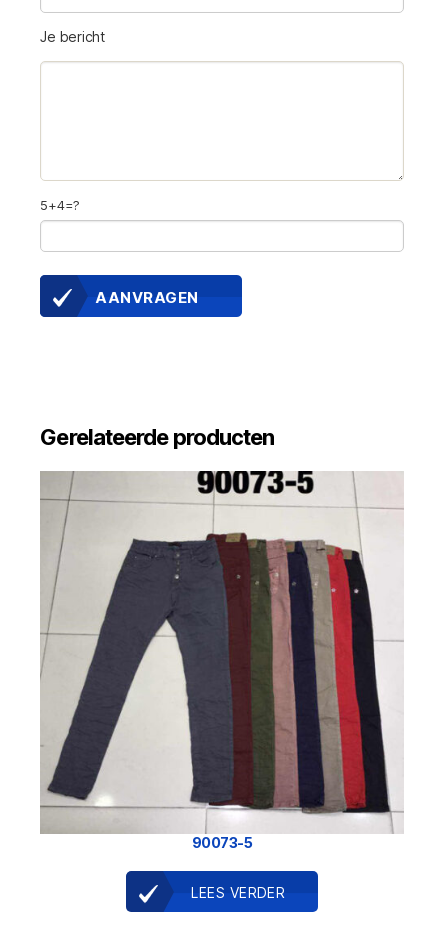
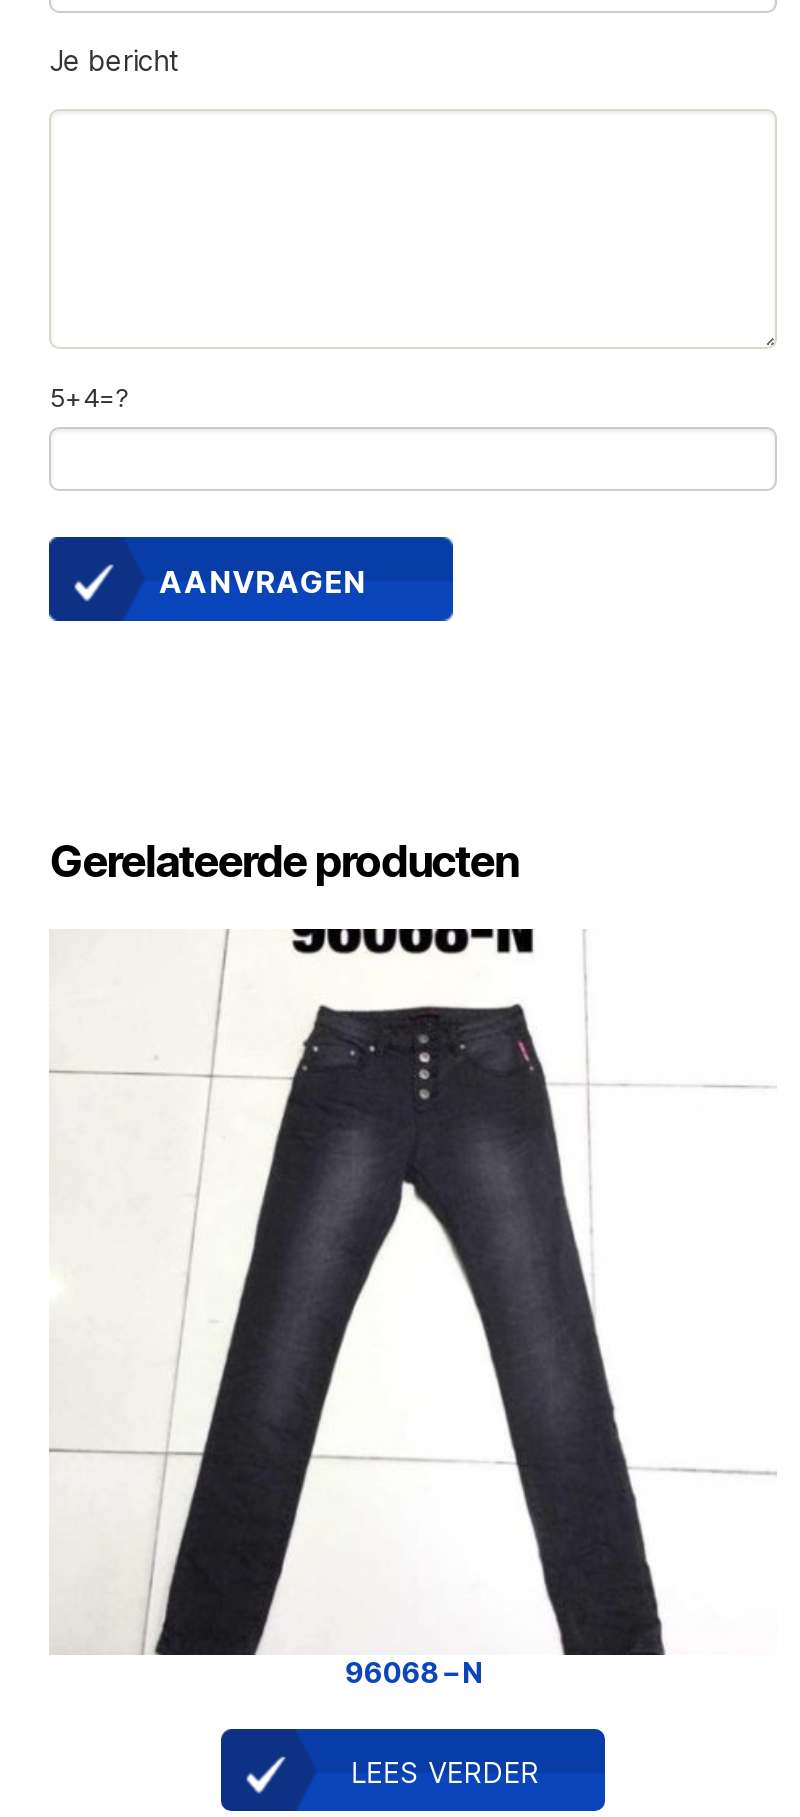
[40,470,404,851] [image] | 90073-5 -> [51,927,775,1689] [image] | 96068 – N

